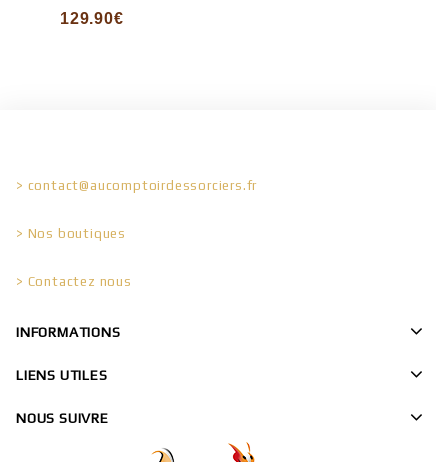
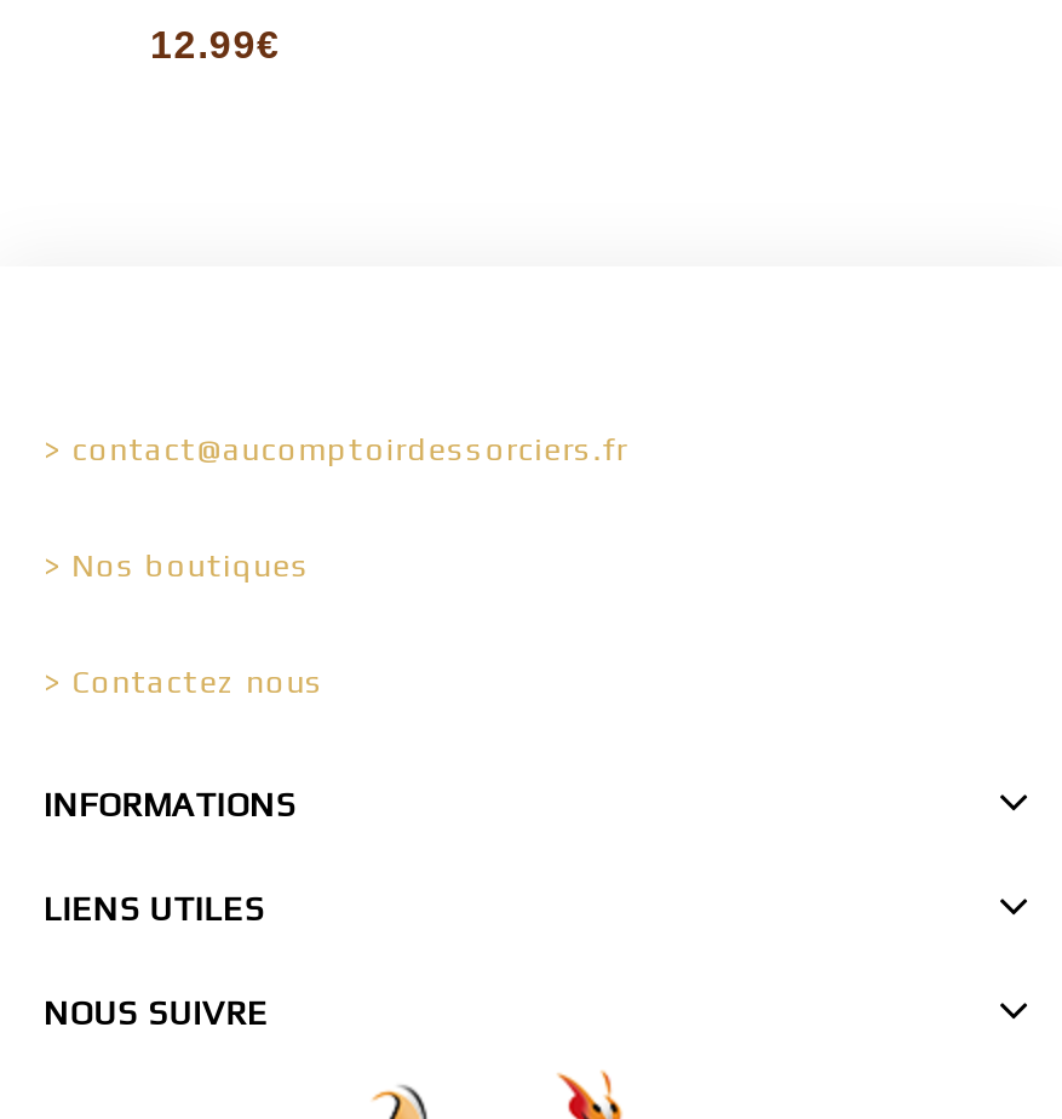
[60,10,124,27] 129.90€ -> [150,24,280,65] 12.99€

